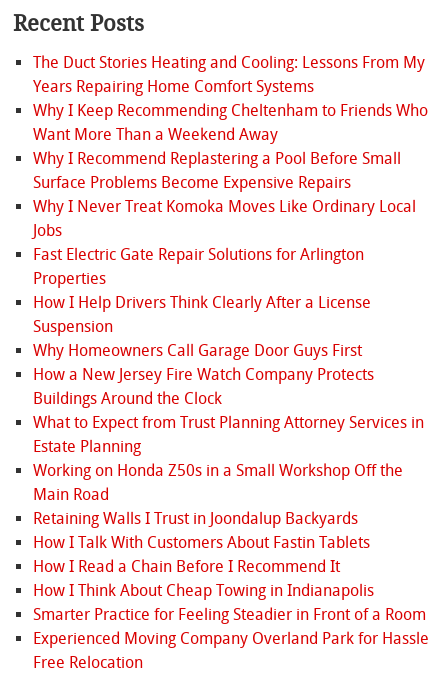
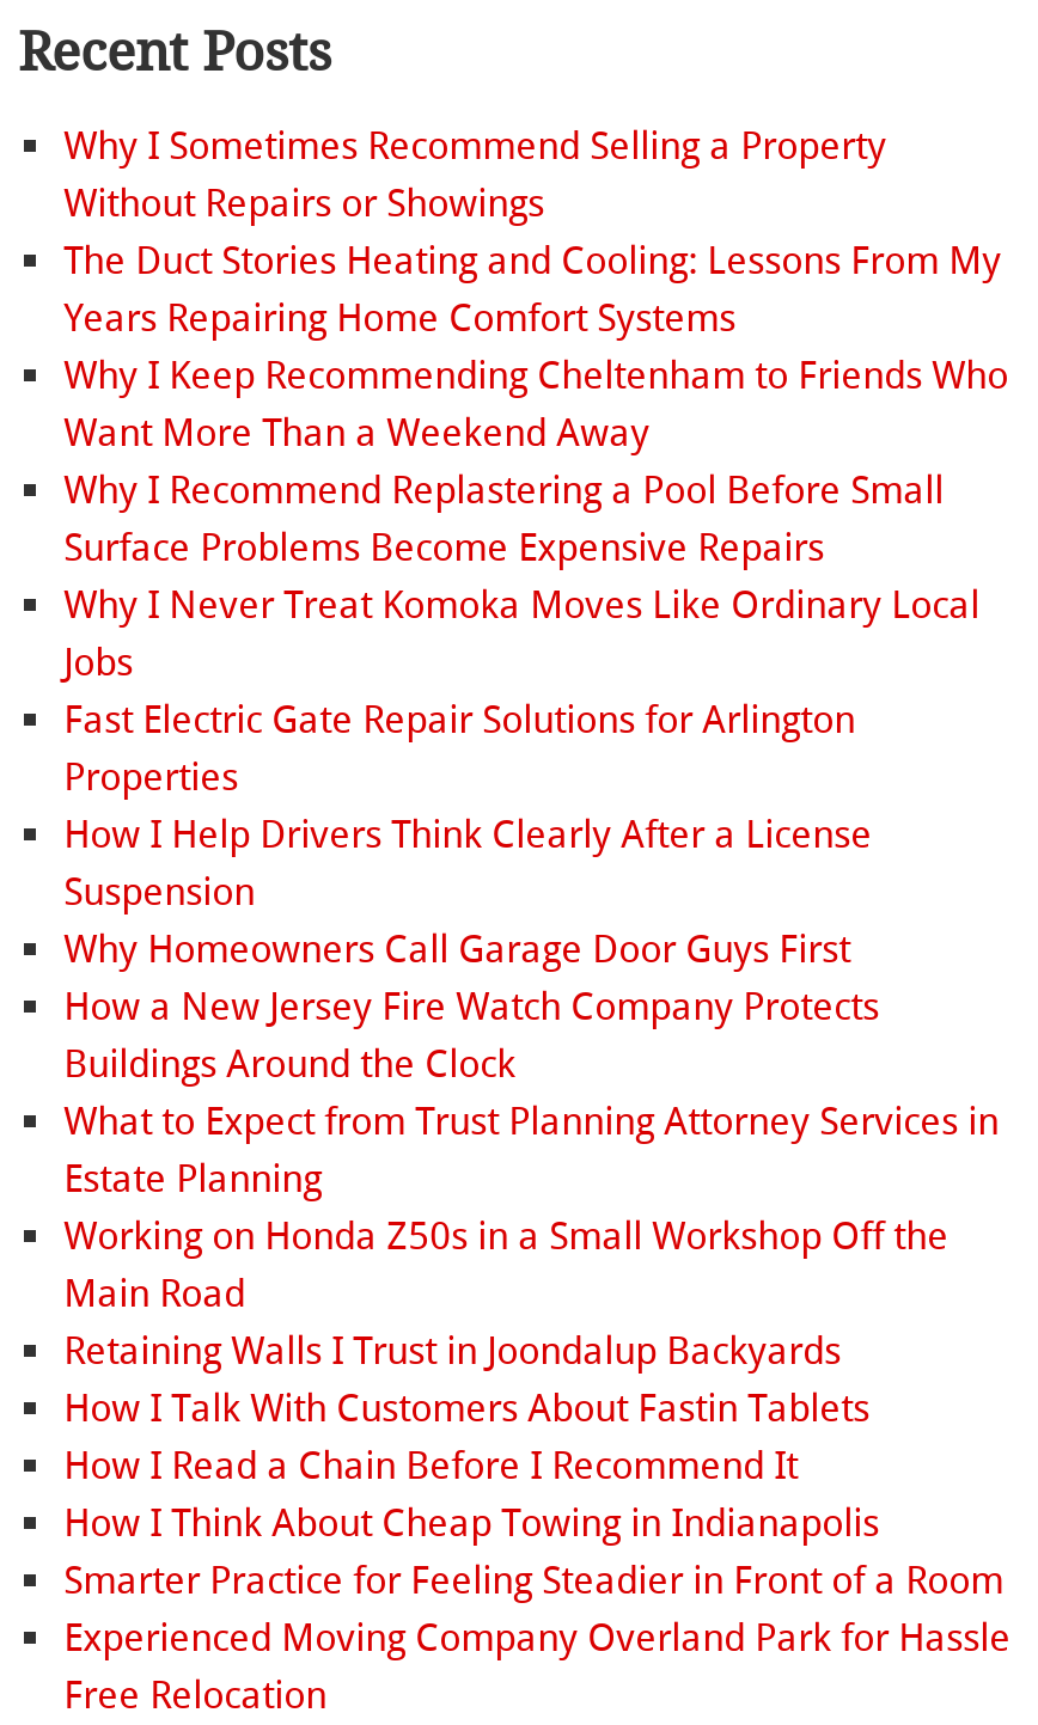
none -> [64,124,886,227] Why I Sometimes Recommend Selling a Property | Without Repairs or Showings

